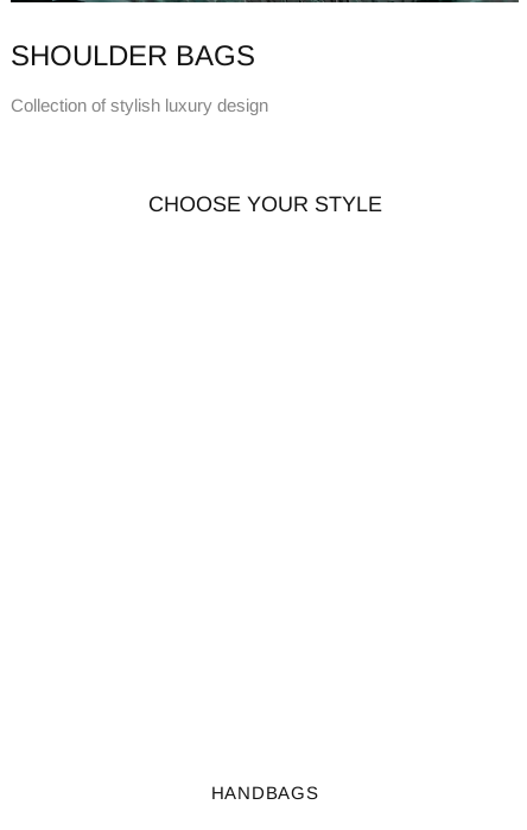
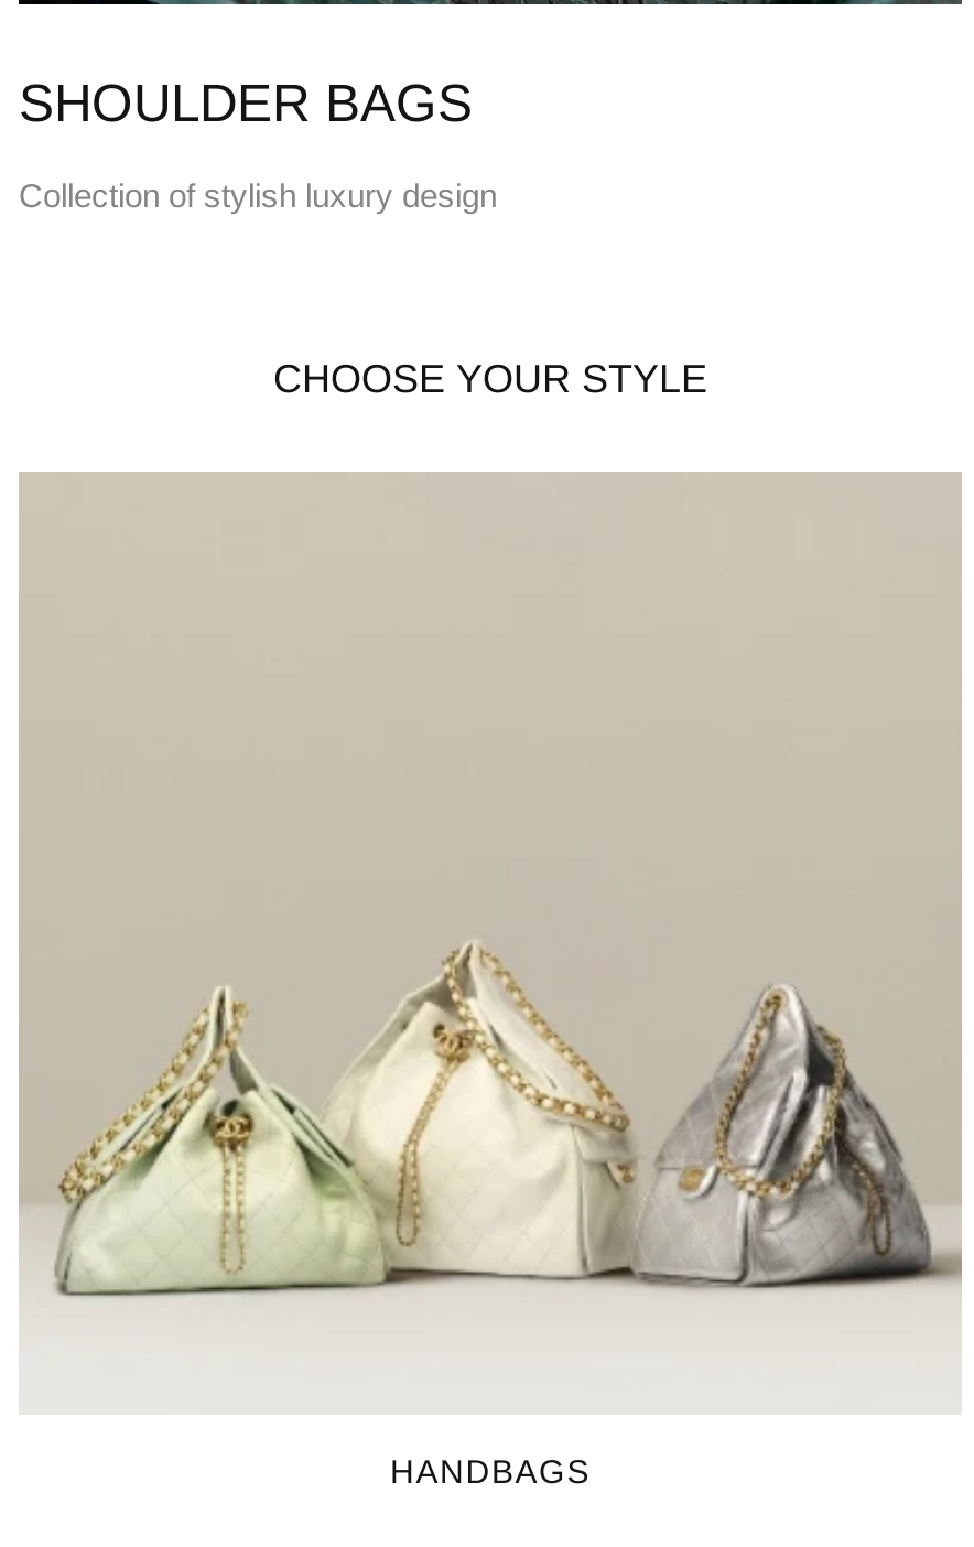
none -> [17,469,964,1413] [image]

